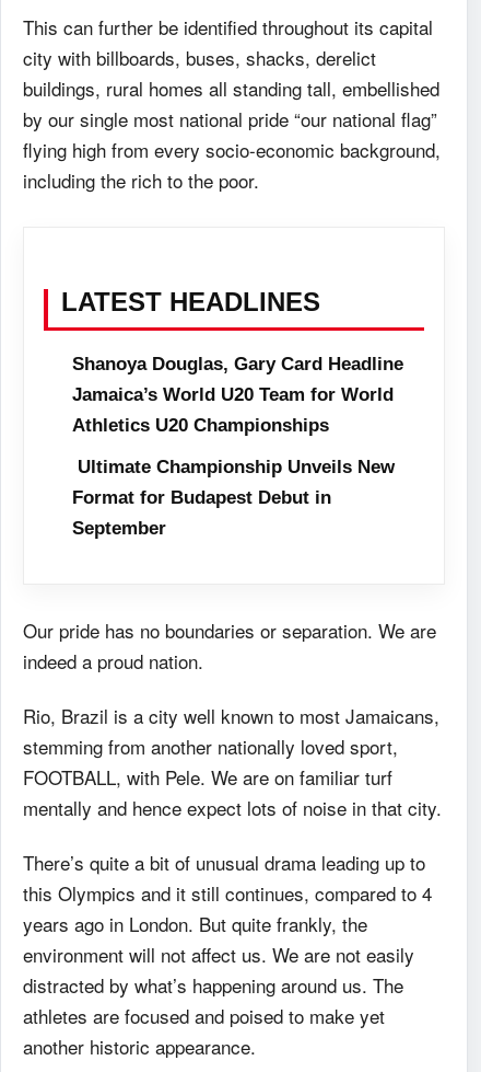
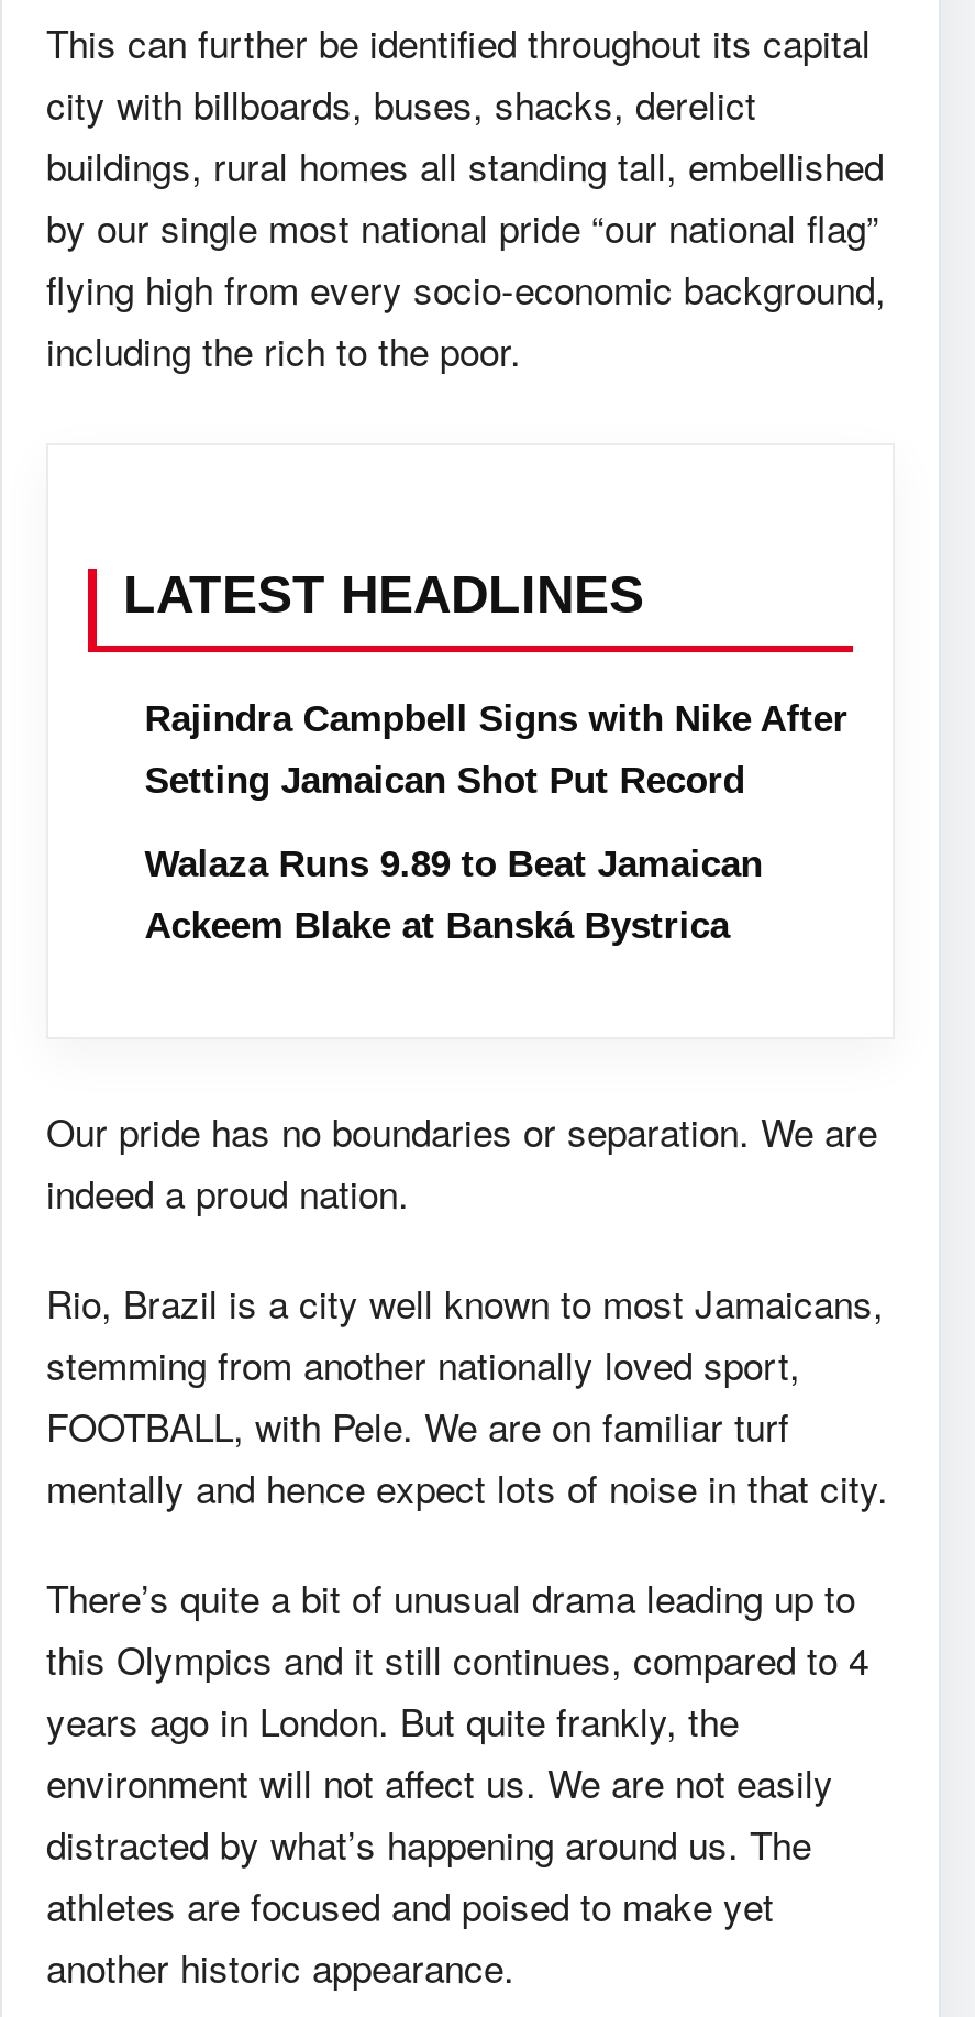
[72,353,403,539] Shanoya Douglas, Gary Card Headline | Jamaica’s World U20 Team for World | Athletics U20 Championships | Ultimate Championship Unveils New | Format for Budapest Debut in | September -> [145,698,848,946] Rajindra Campbell Signs with Nike After | Setting Jamaican Shot Put Record | Walaza Runs 9.89 to Beat Jamaican | Ackeem Blake at Banská Bystrica

